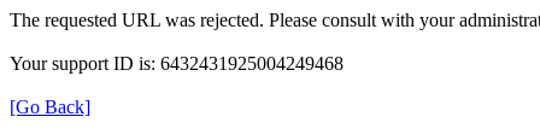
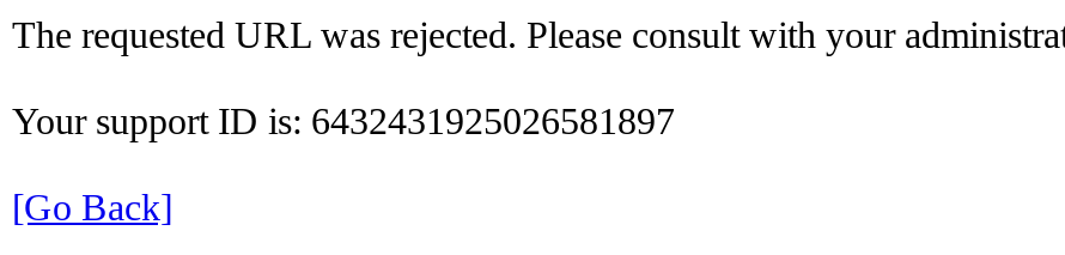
[10,53,344,74] Your support ID is: 6432431925004249468 -> [12,101,675,141] Your support ID is: 6432431925026581897

